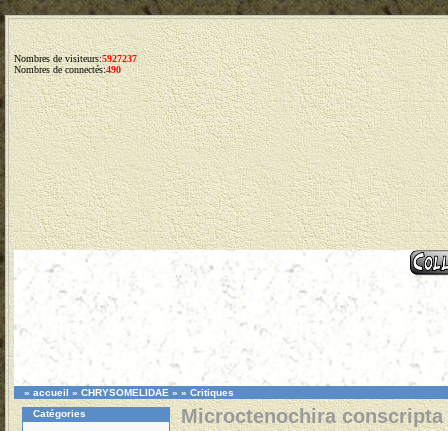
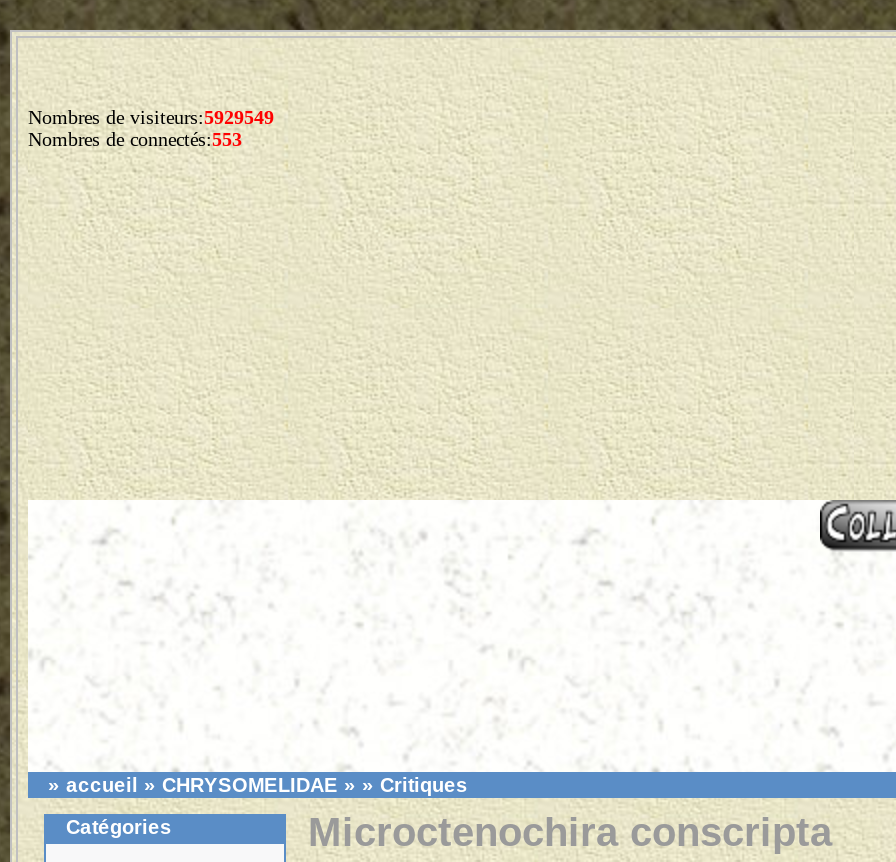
[14,53,137,64] Nombres de visiteurs:5927237 -> [28,106,274,128] Nombres de visiteurs:5929549
[14,64,121,75] Nombres de connectés:490 -> [28,128,242,150] Nombres de connectés:553

